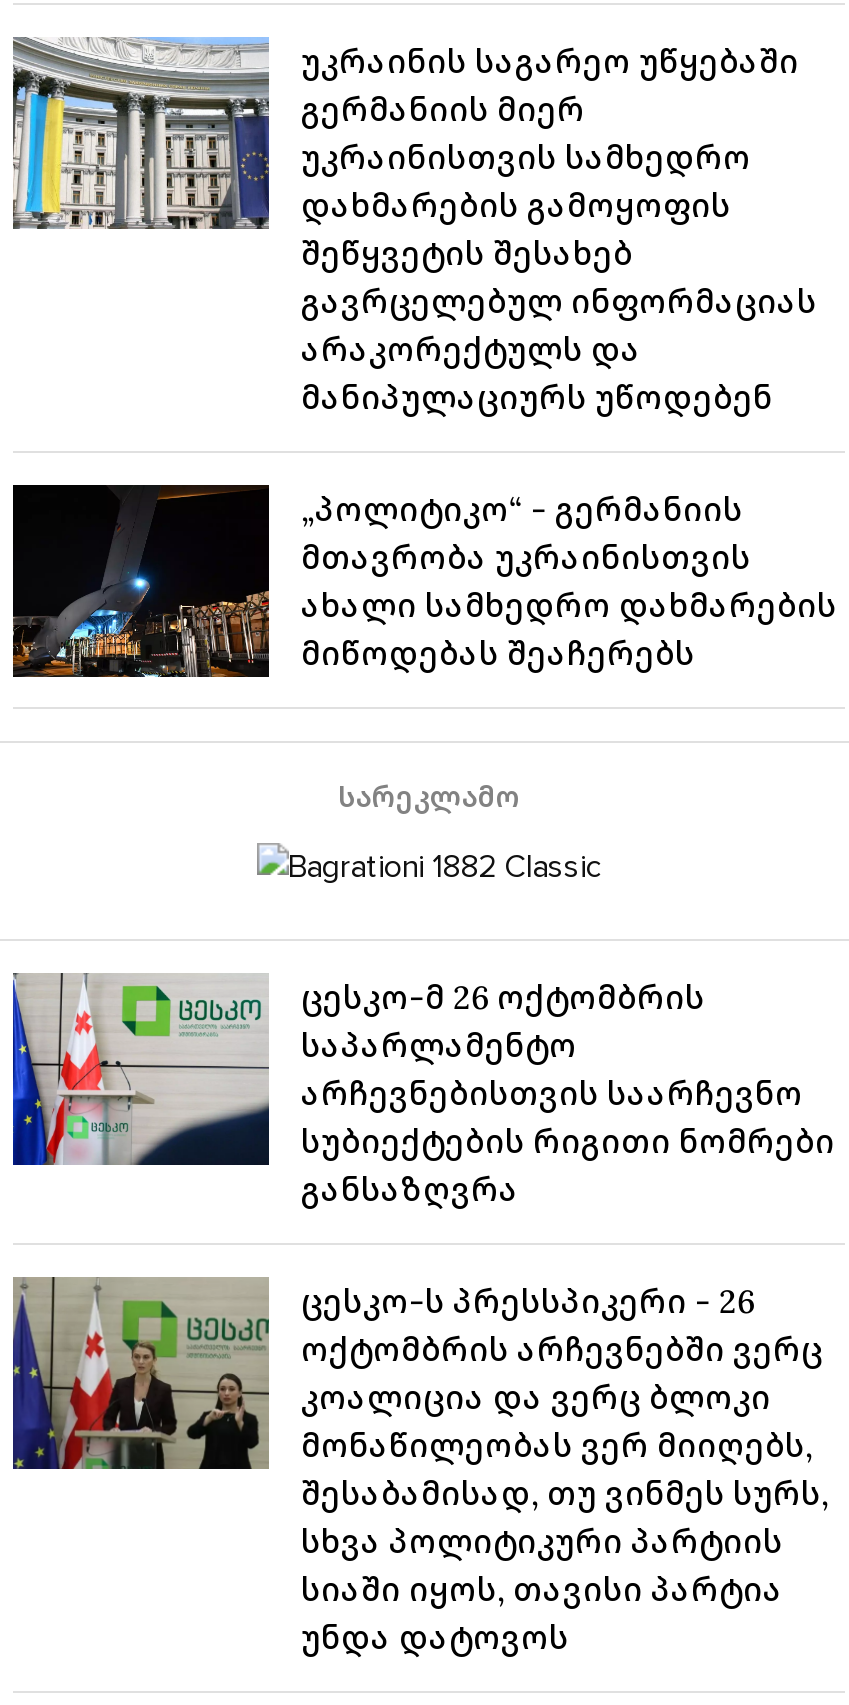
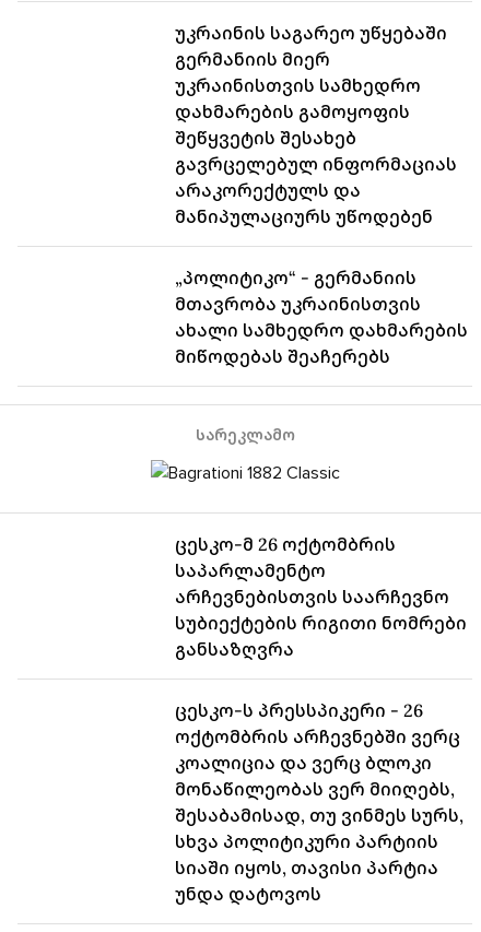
[11,35,271,231] [image] -> none
[11,483,271,679] [image] -> none
[11,971,271,1167] [image] -> none
[11,1275,271,1471] [image] -> none

